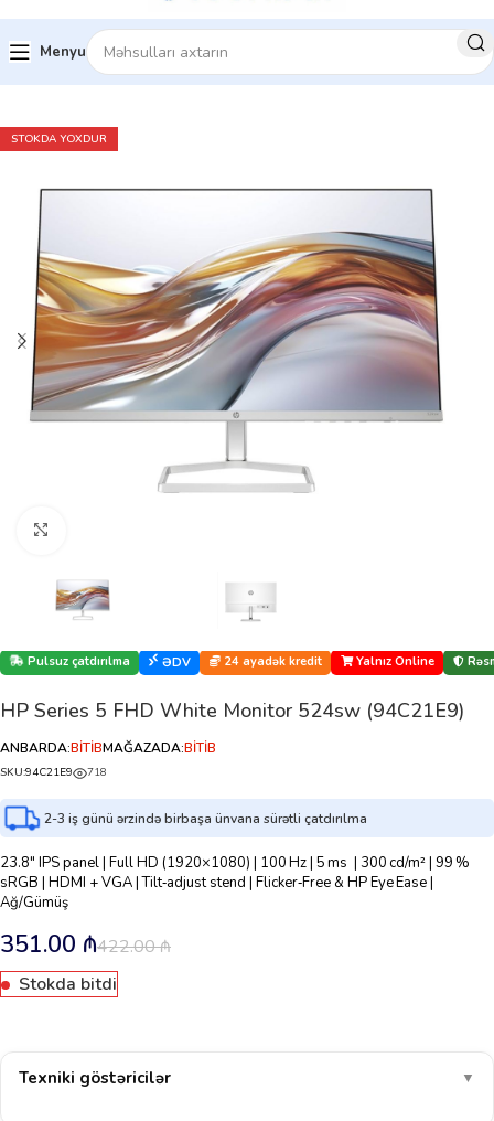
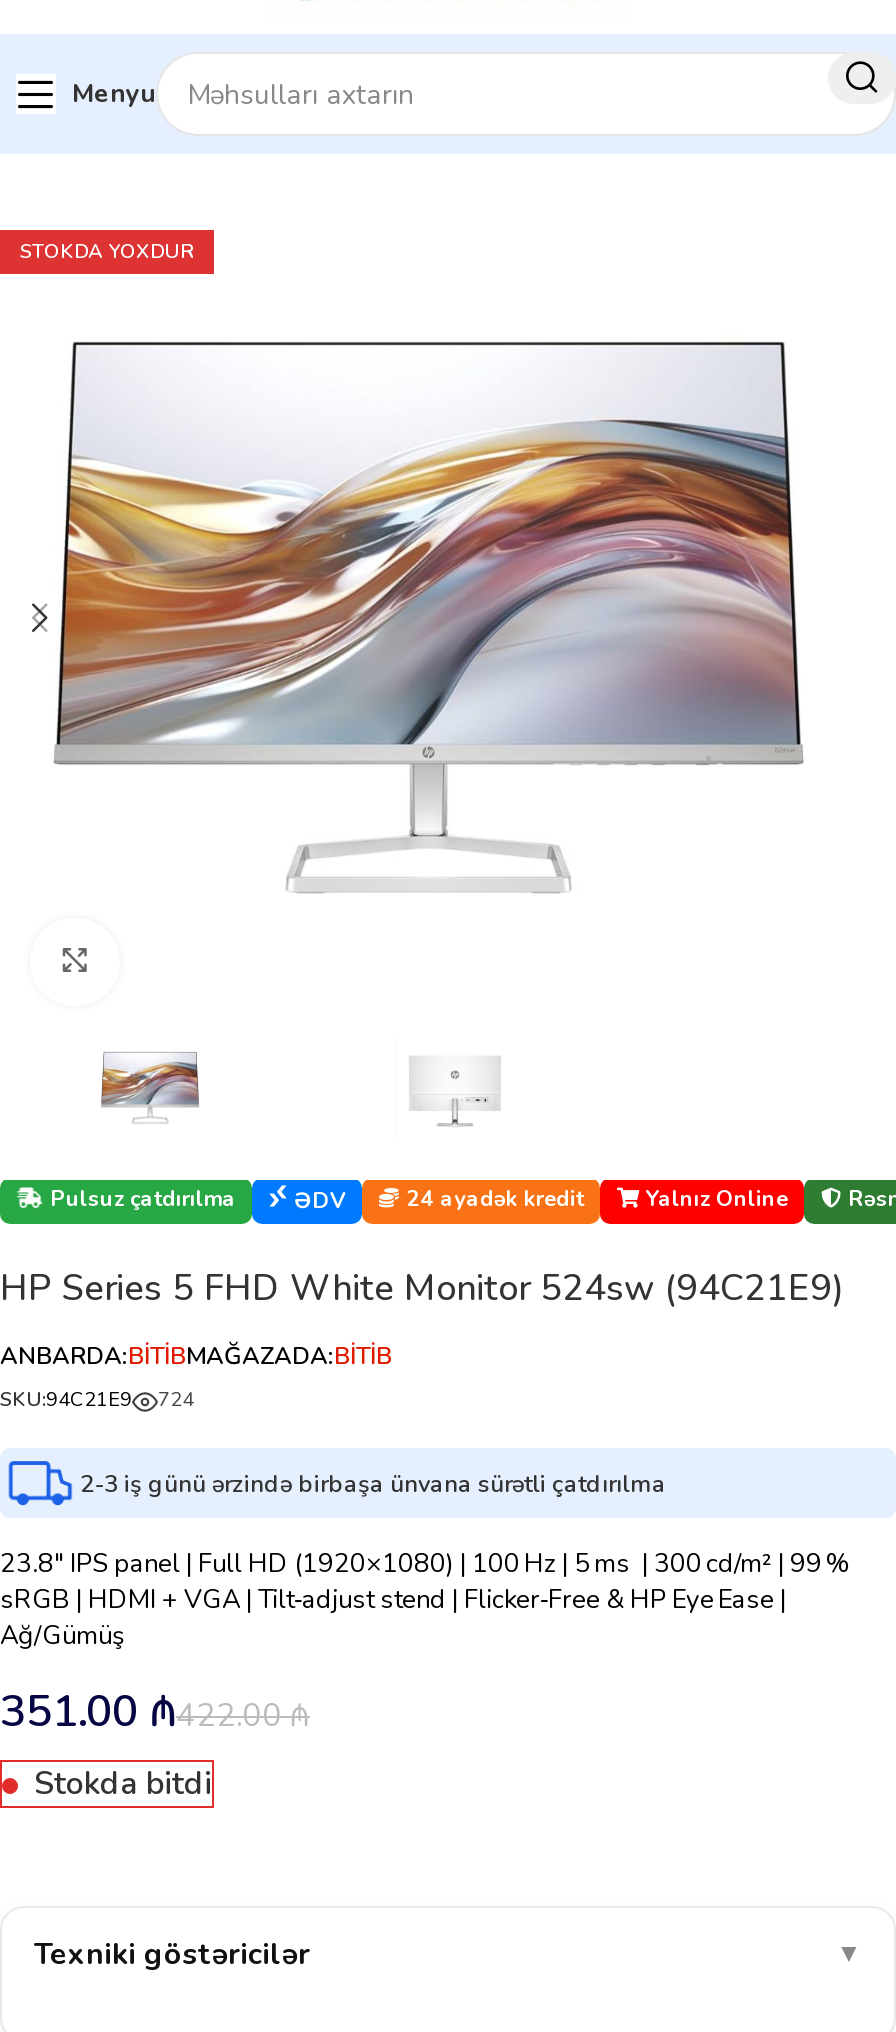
[0,765,107,780] SKU:94C21E9 718 -> [0,1387,194,1415] SKU:94C21E9 724

